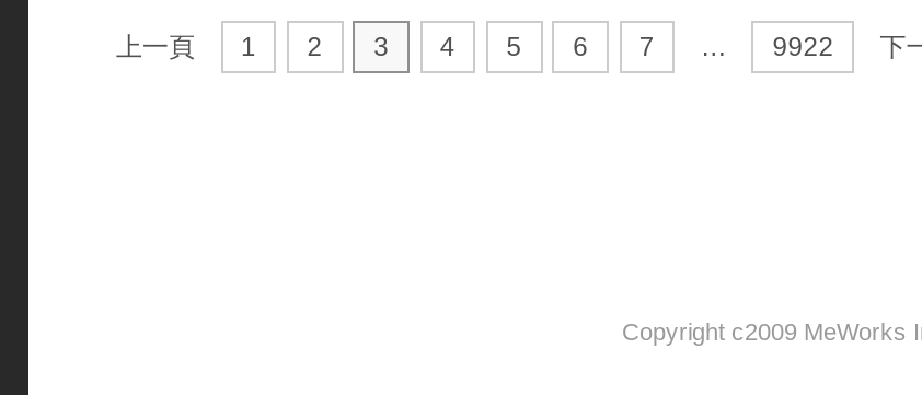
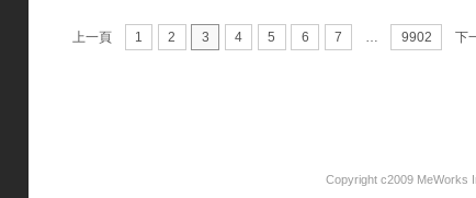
[773,31,834,61] 9922 -> [401,29,432,44] 9902

